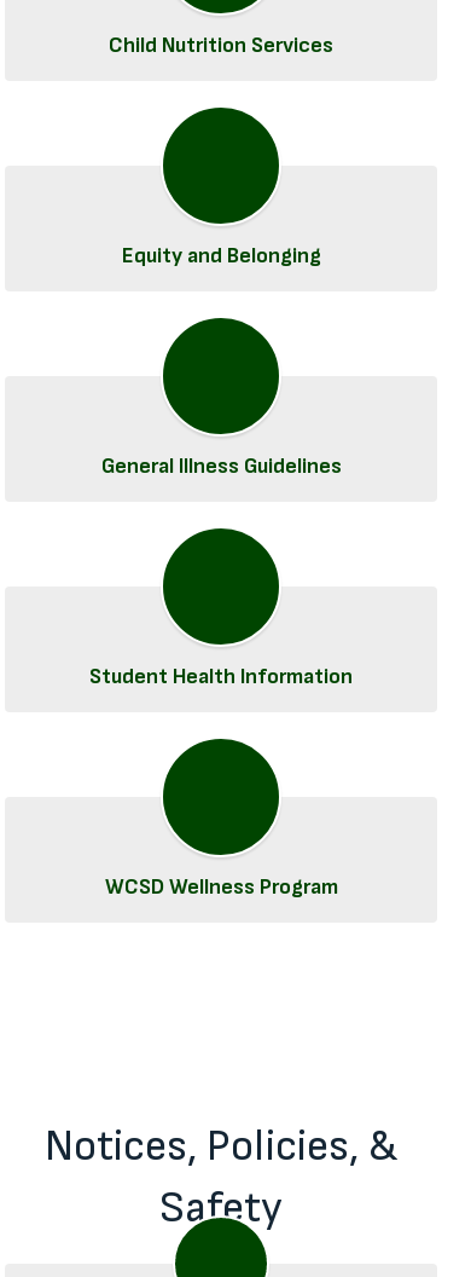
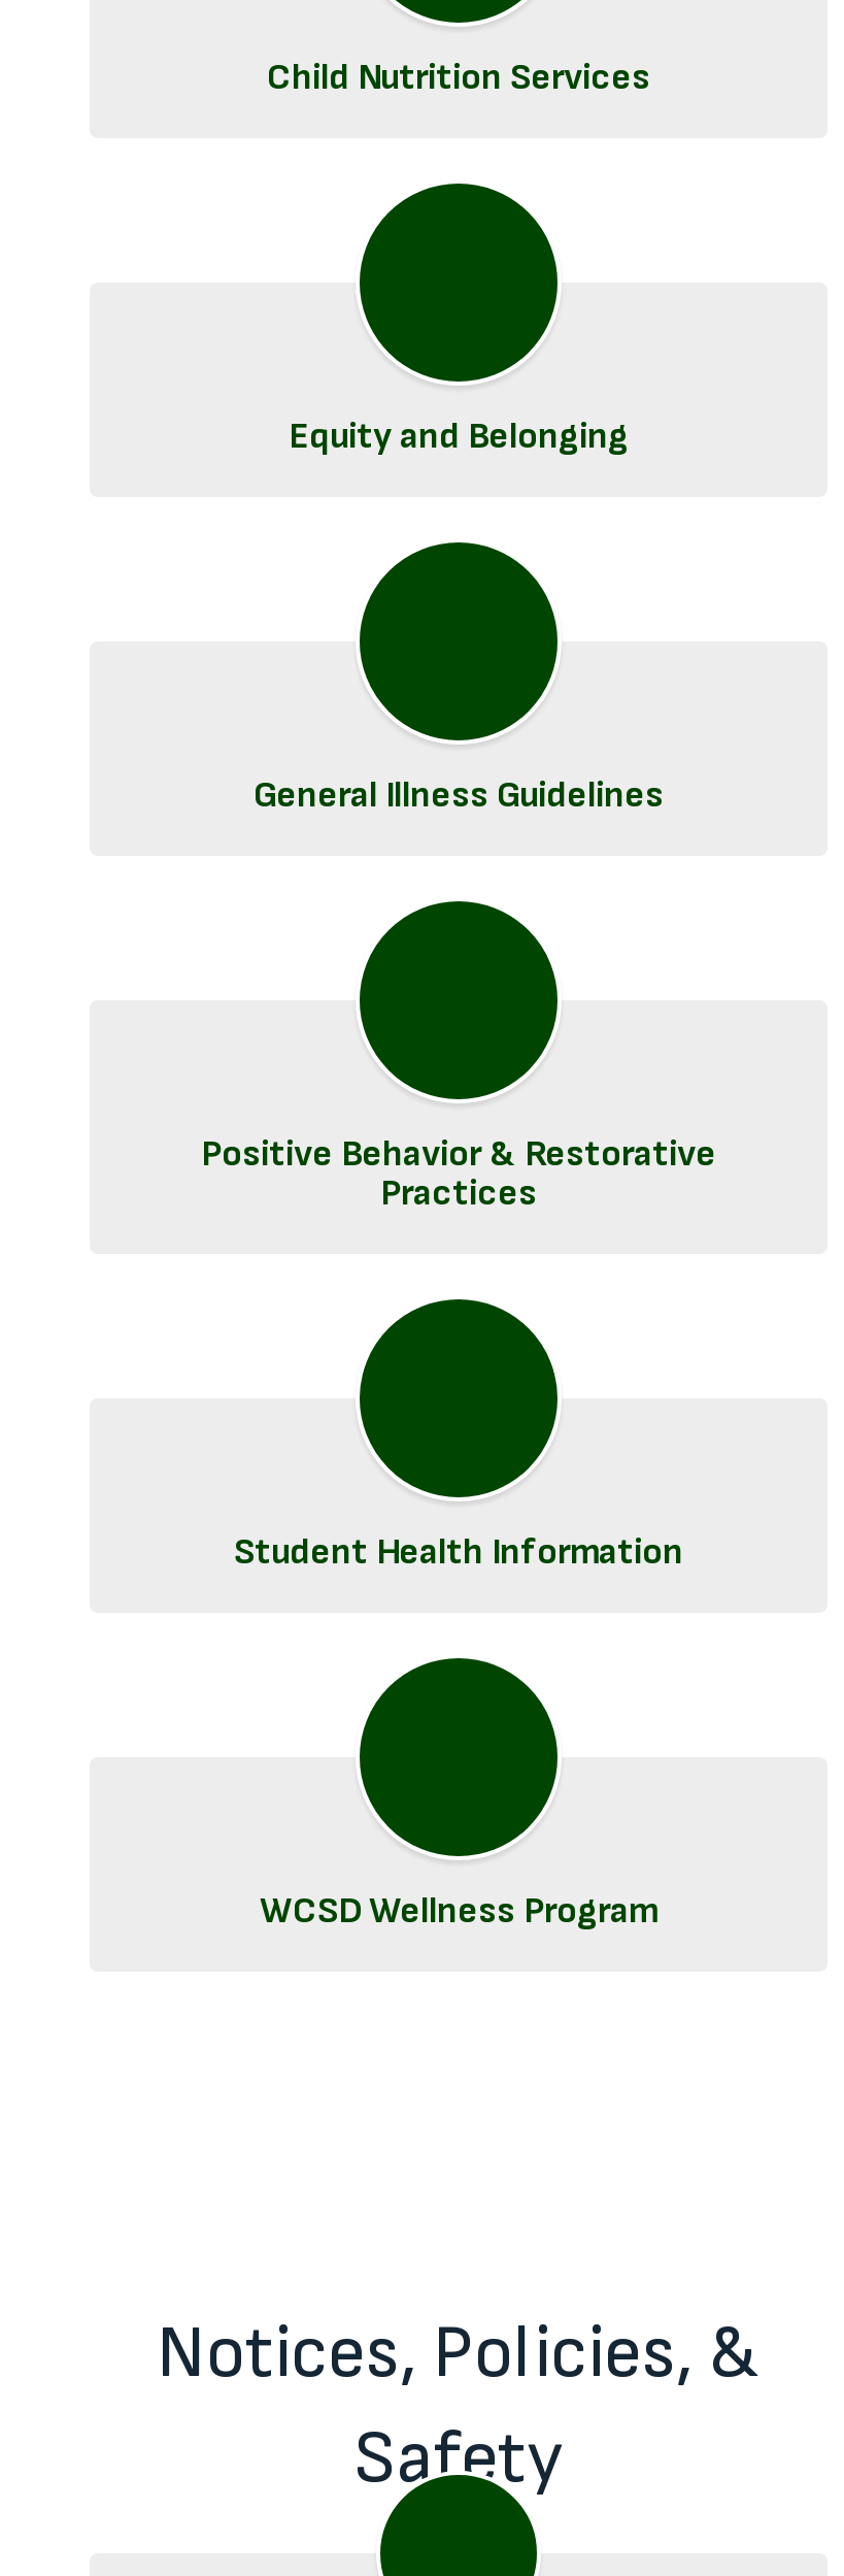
none -> [201,1132,716,1215] Positive Behavior & Restorative | Practices

